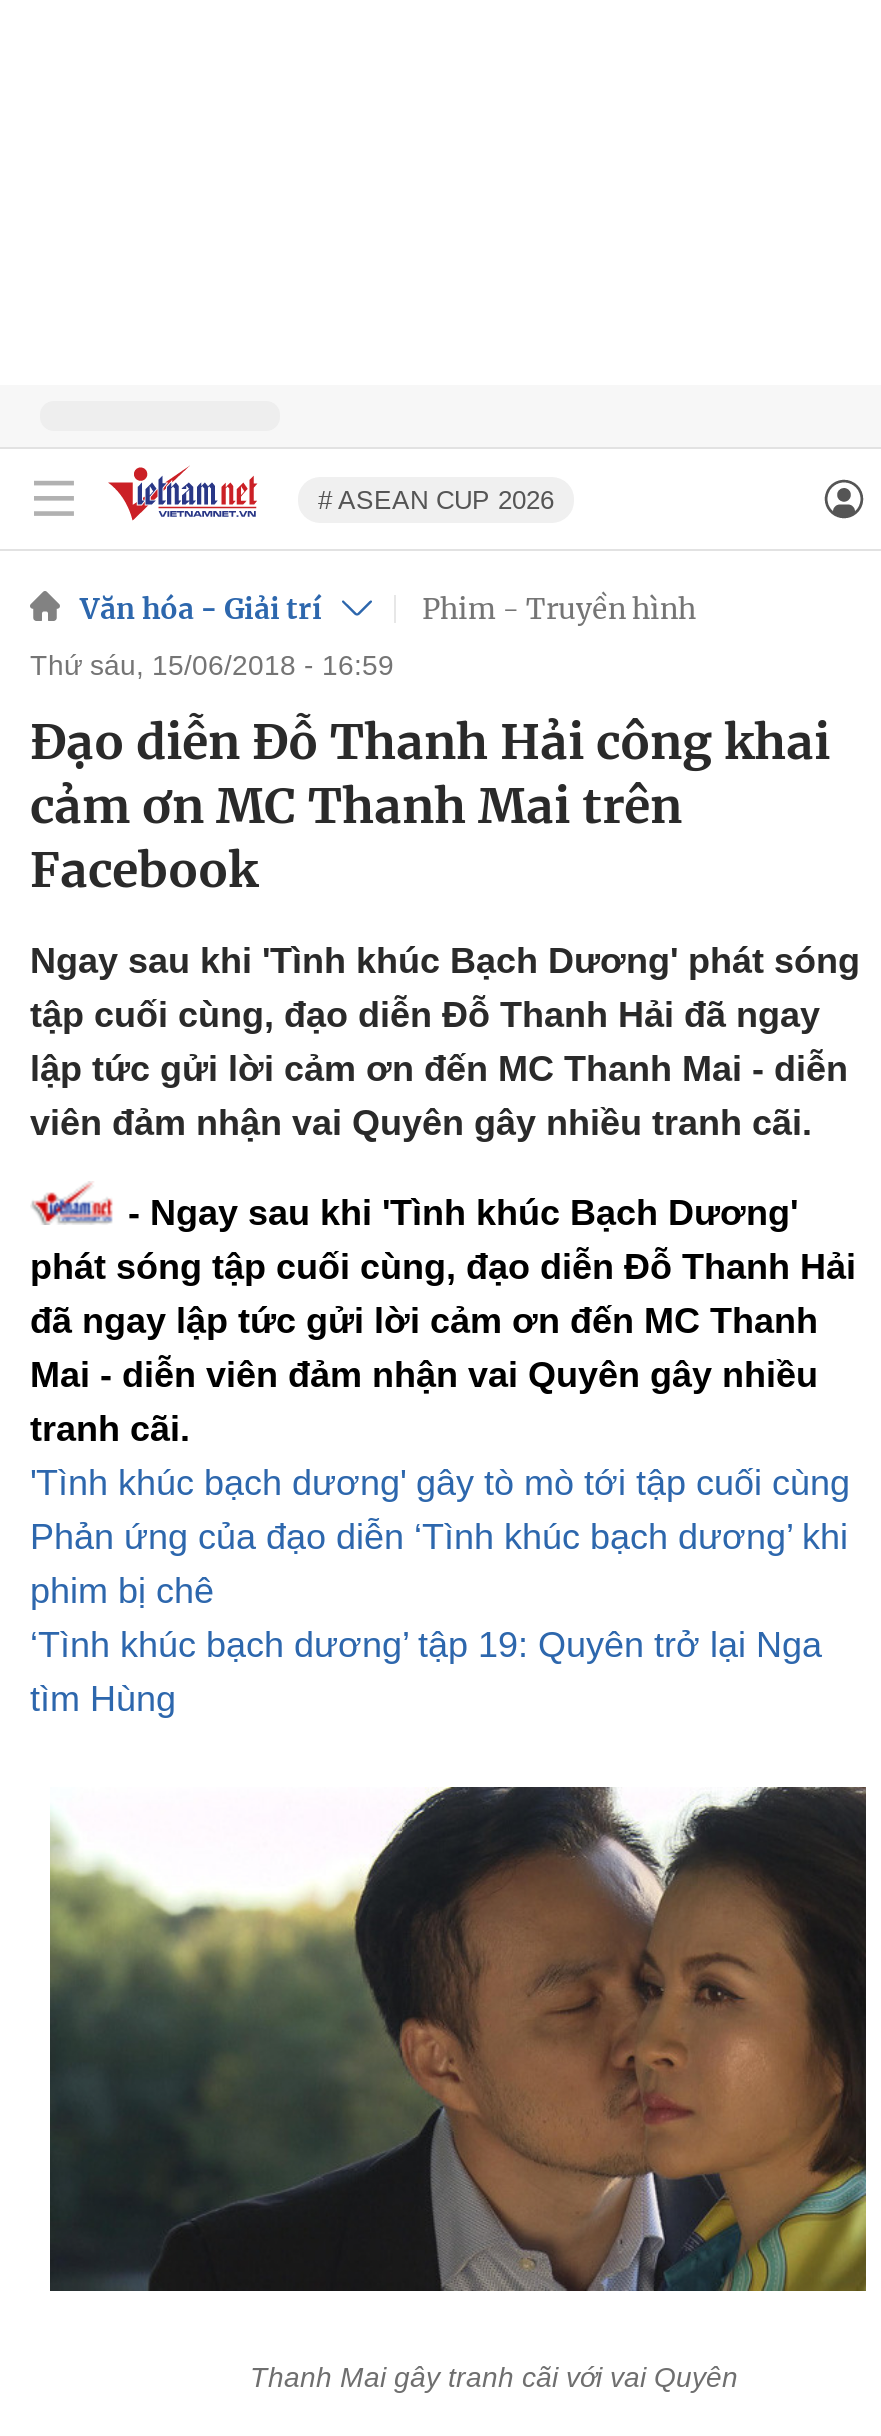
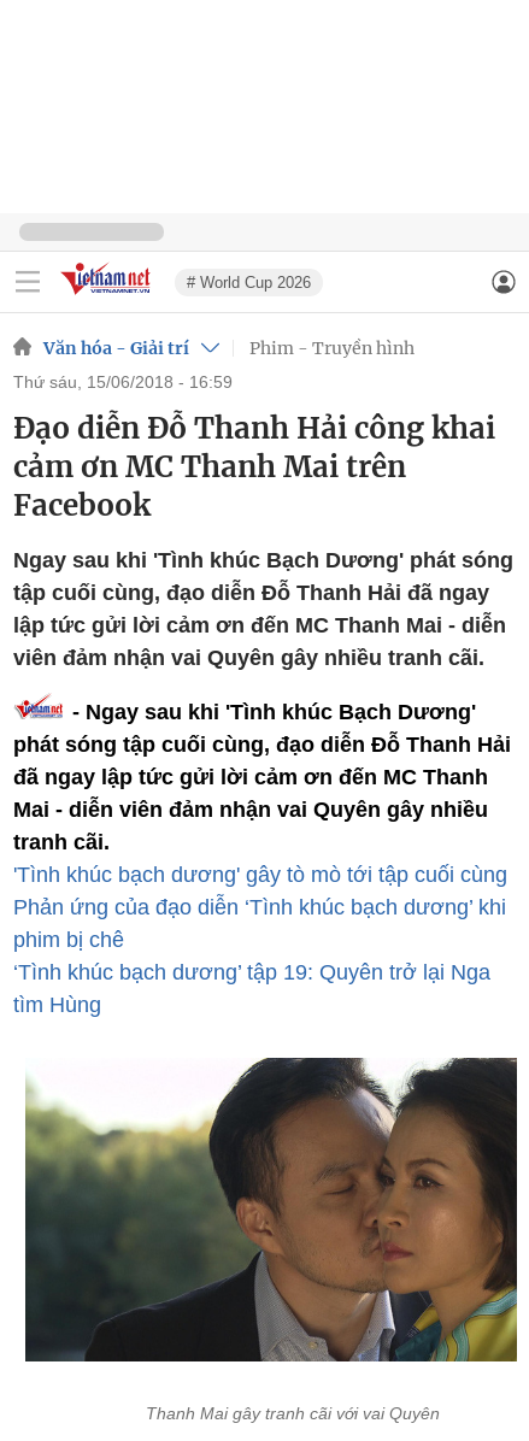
[318,484,554,514] # ASEAN CUP 2026 -> [187,273,311,291] # World Cup 2026

